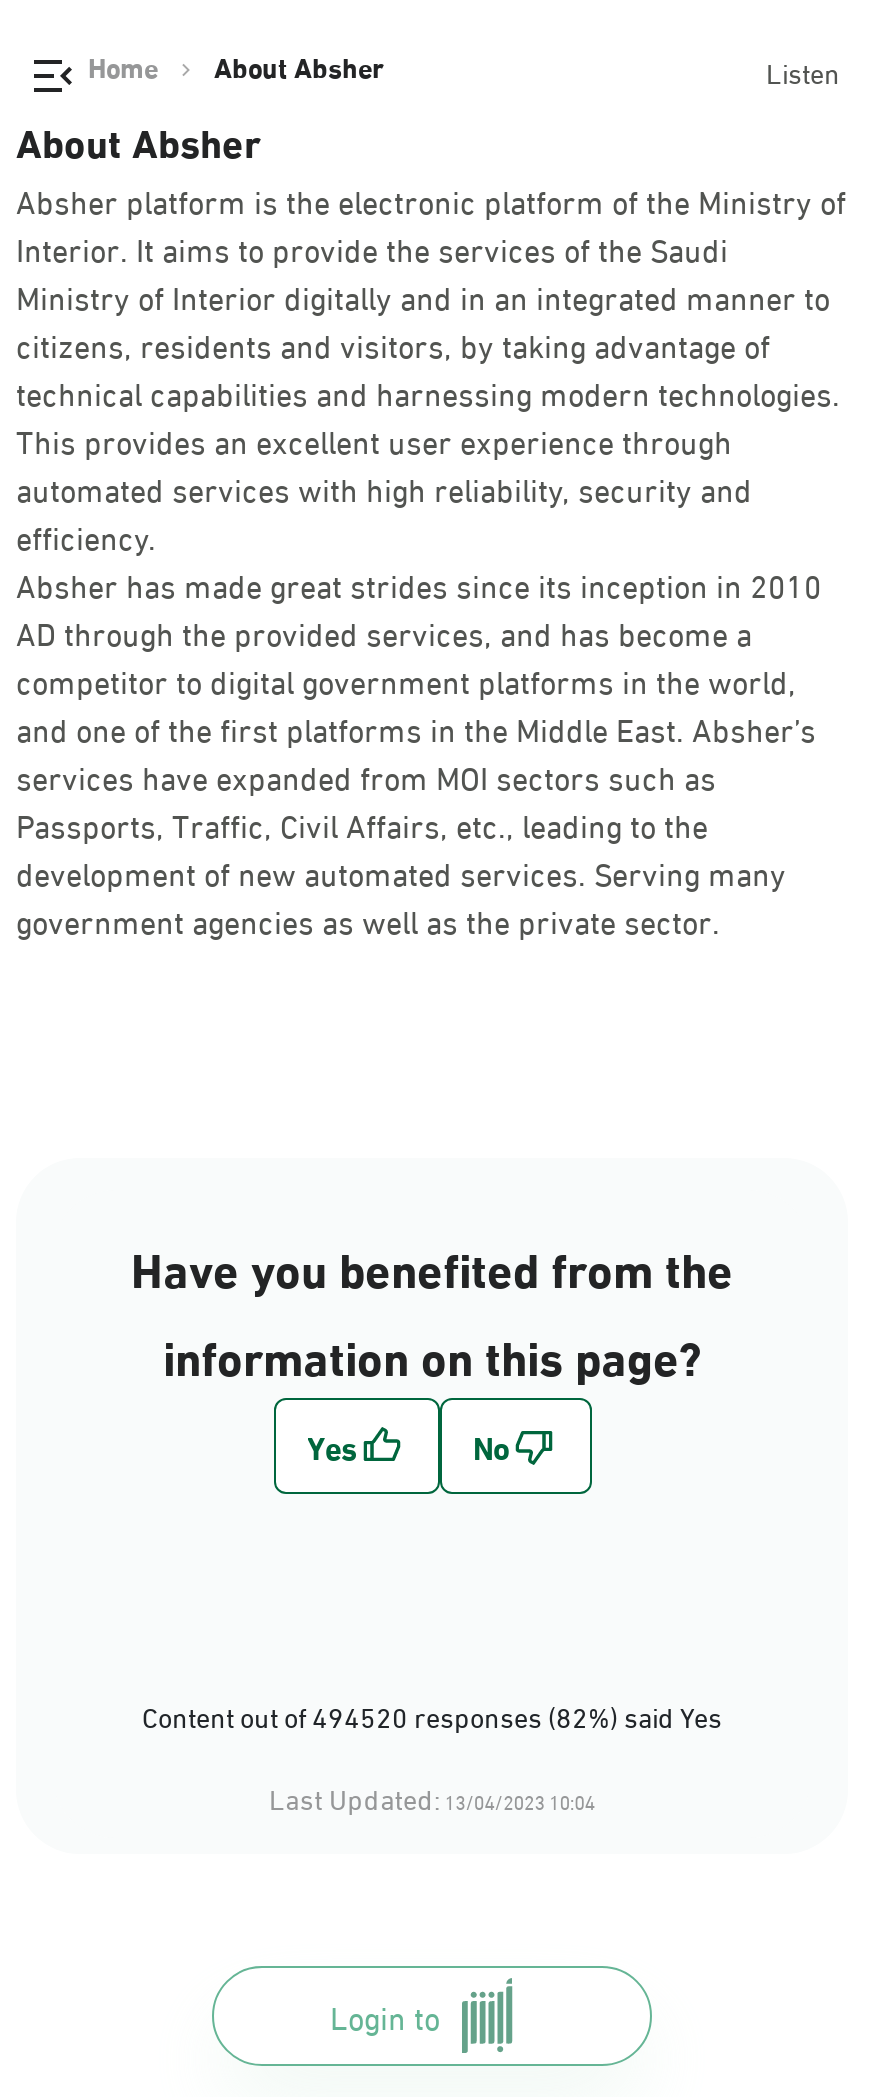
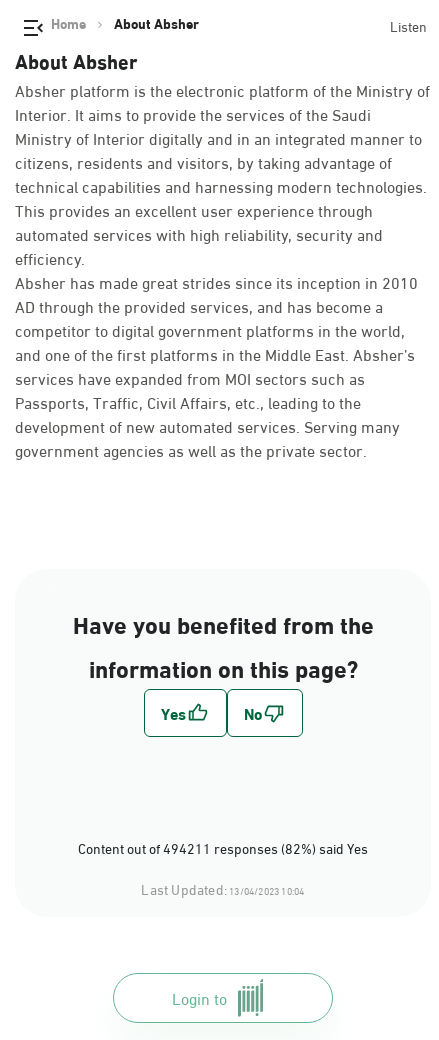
[142,1689,722,1739] Content out of 494520 responses (82%) said Yes -> [78,835,368,860] Content out of 494211 responses (82%) said Yes

